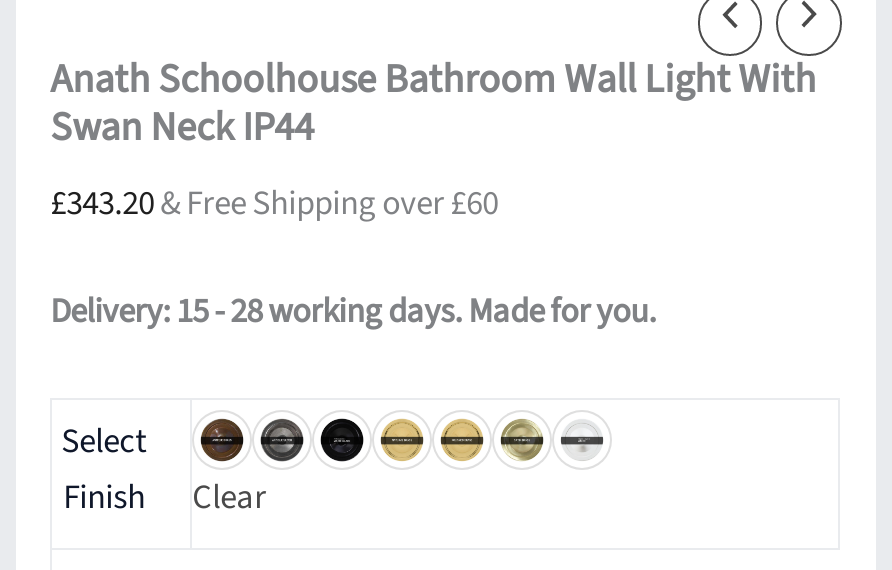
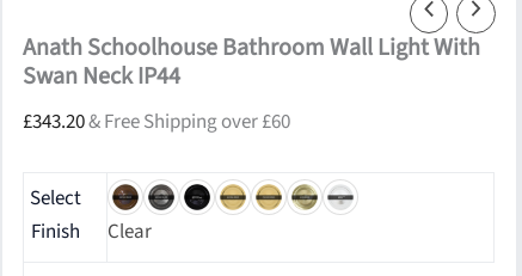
[50,289,656,337] Delivery: 15 - 28 working days. Made for you. -> none

